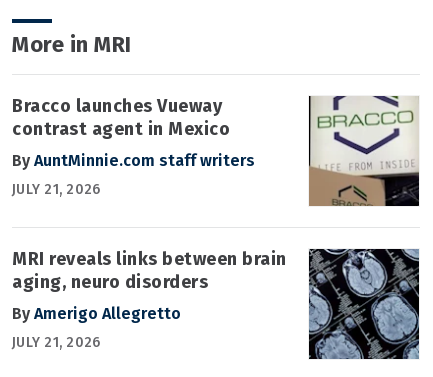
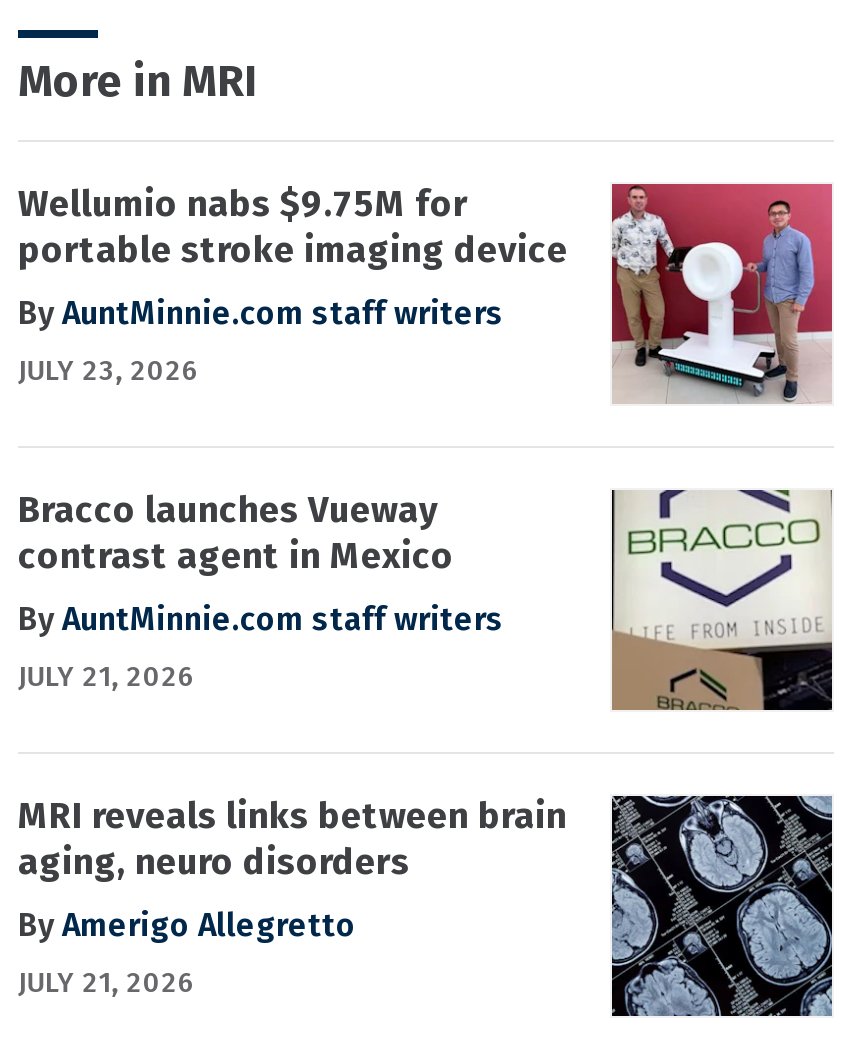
none -> [18,182,834,404] [image] | Wellumio nabs $9.75M for | portable stroke imaging device | By AuntMinnie.com staff writers | JULY 23, 2026

